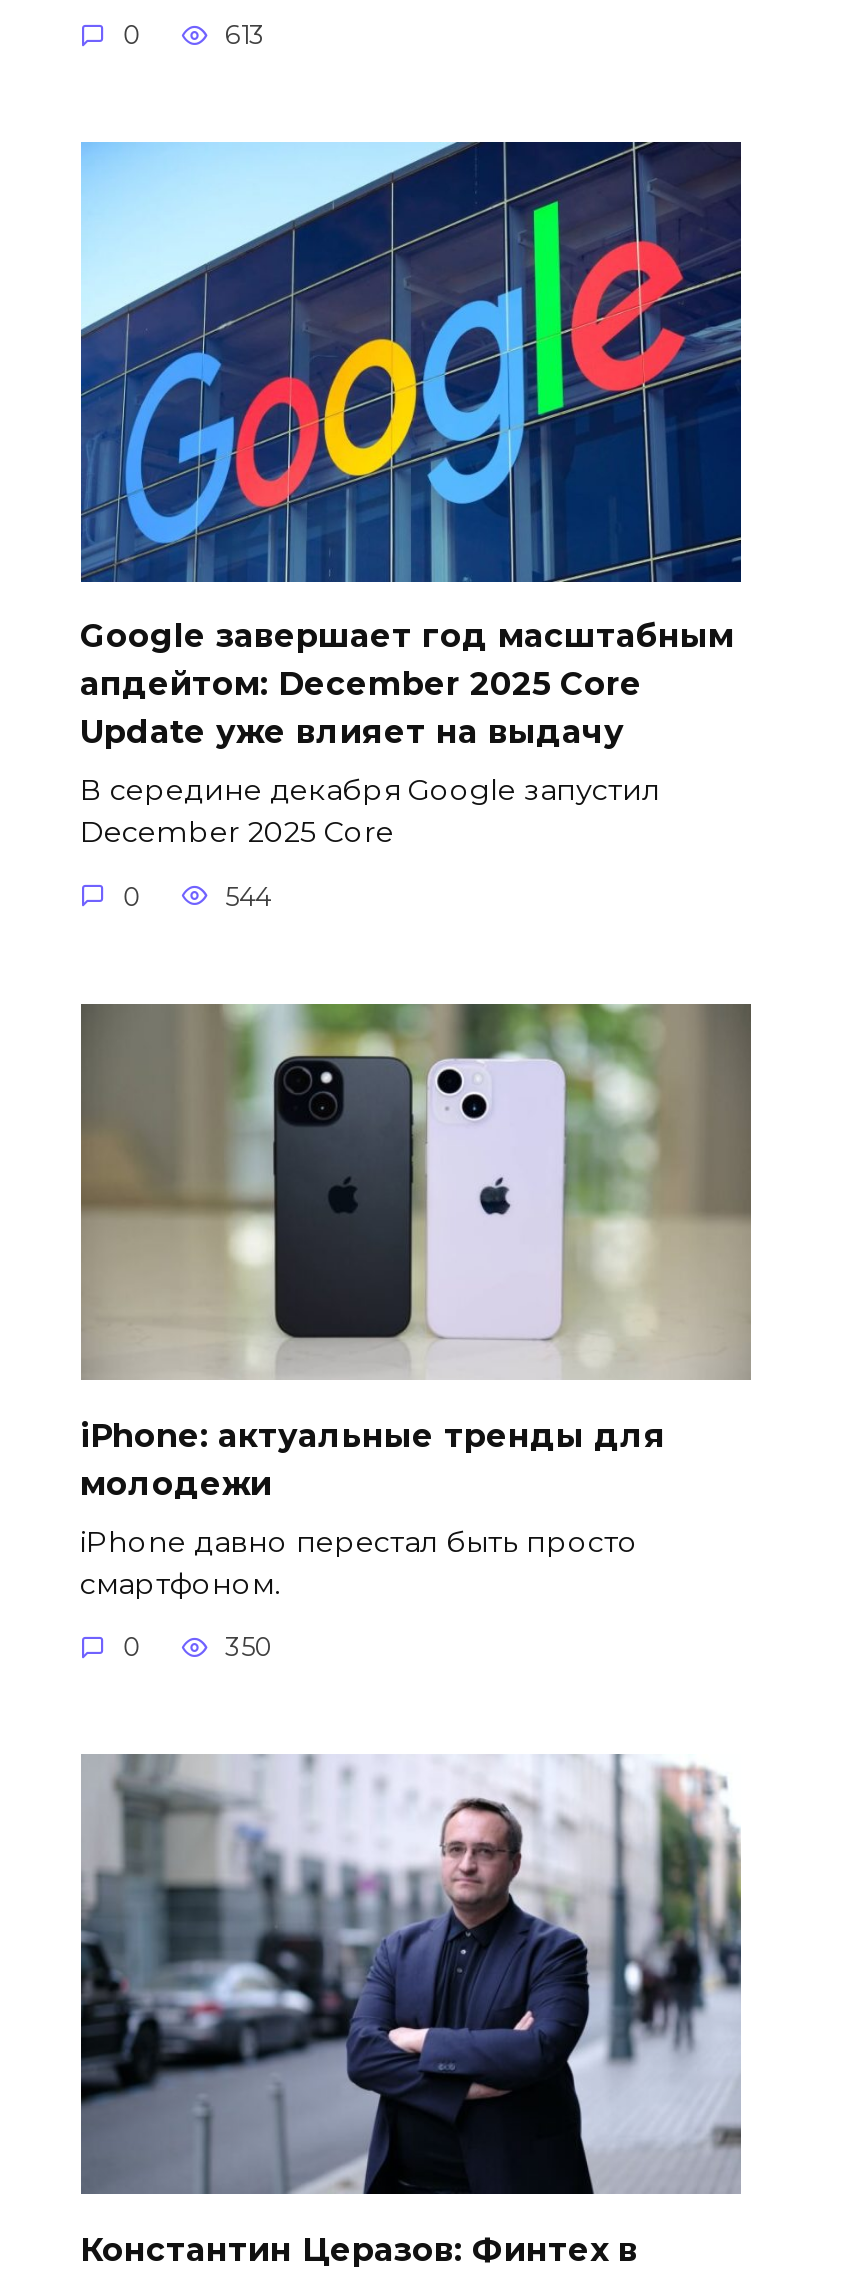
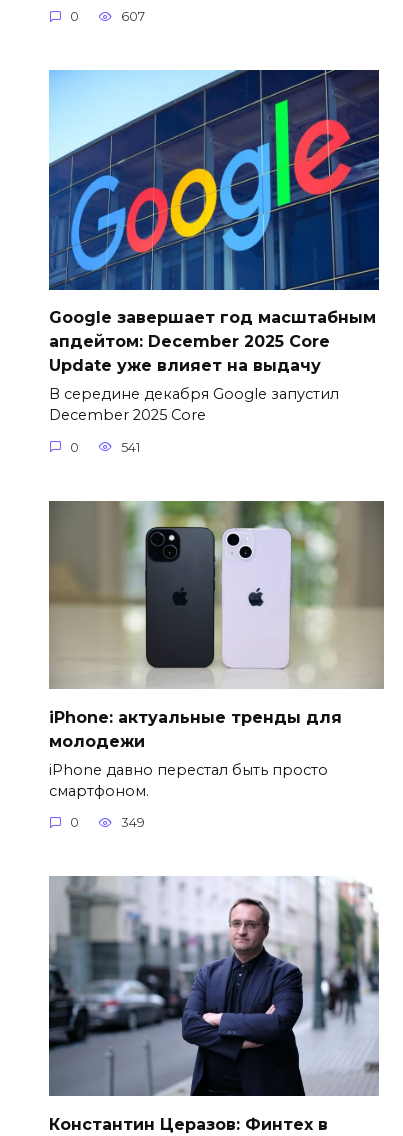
[225,20,265,50] 613 -> [121,9,145,24] 607
[225,882,271,912] 544 -> [121,440,140,455] 541
[225,1633,273,1663] 350 -> [121,815,145,830] 349

